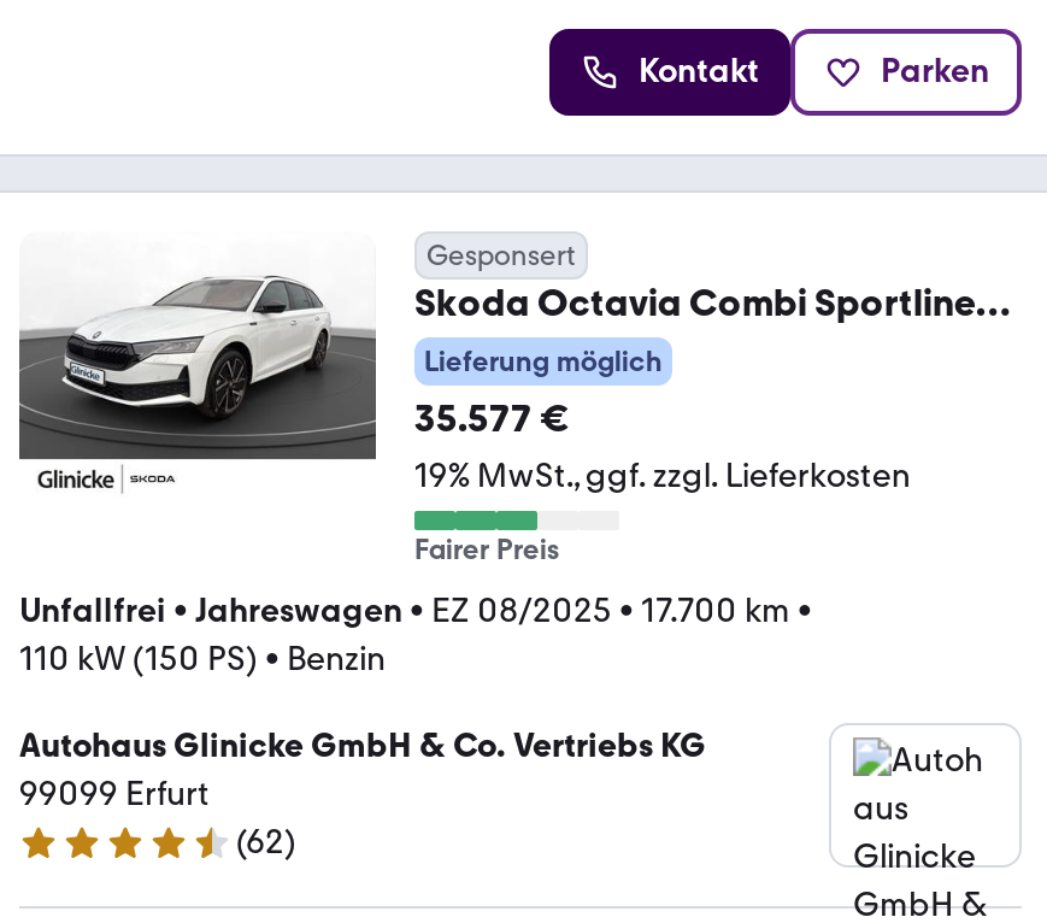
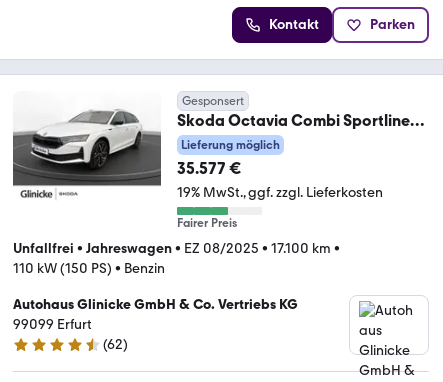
[19,590,812,631] Unfallfrei • Jahreswagen • EZ 08/2025 • 17.700 km • -> [13,240,340,257] Unfallfrei • Jahreswagen • EZ 08/2025 • 17.100 km •

